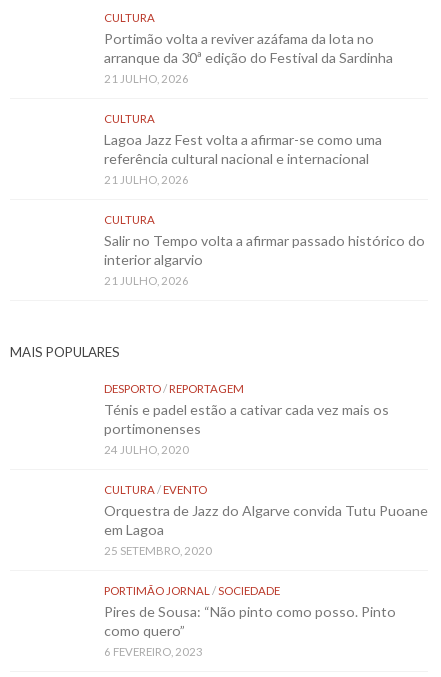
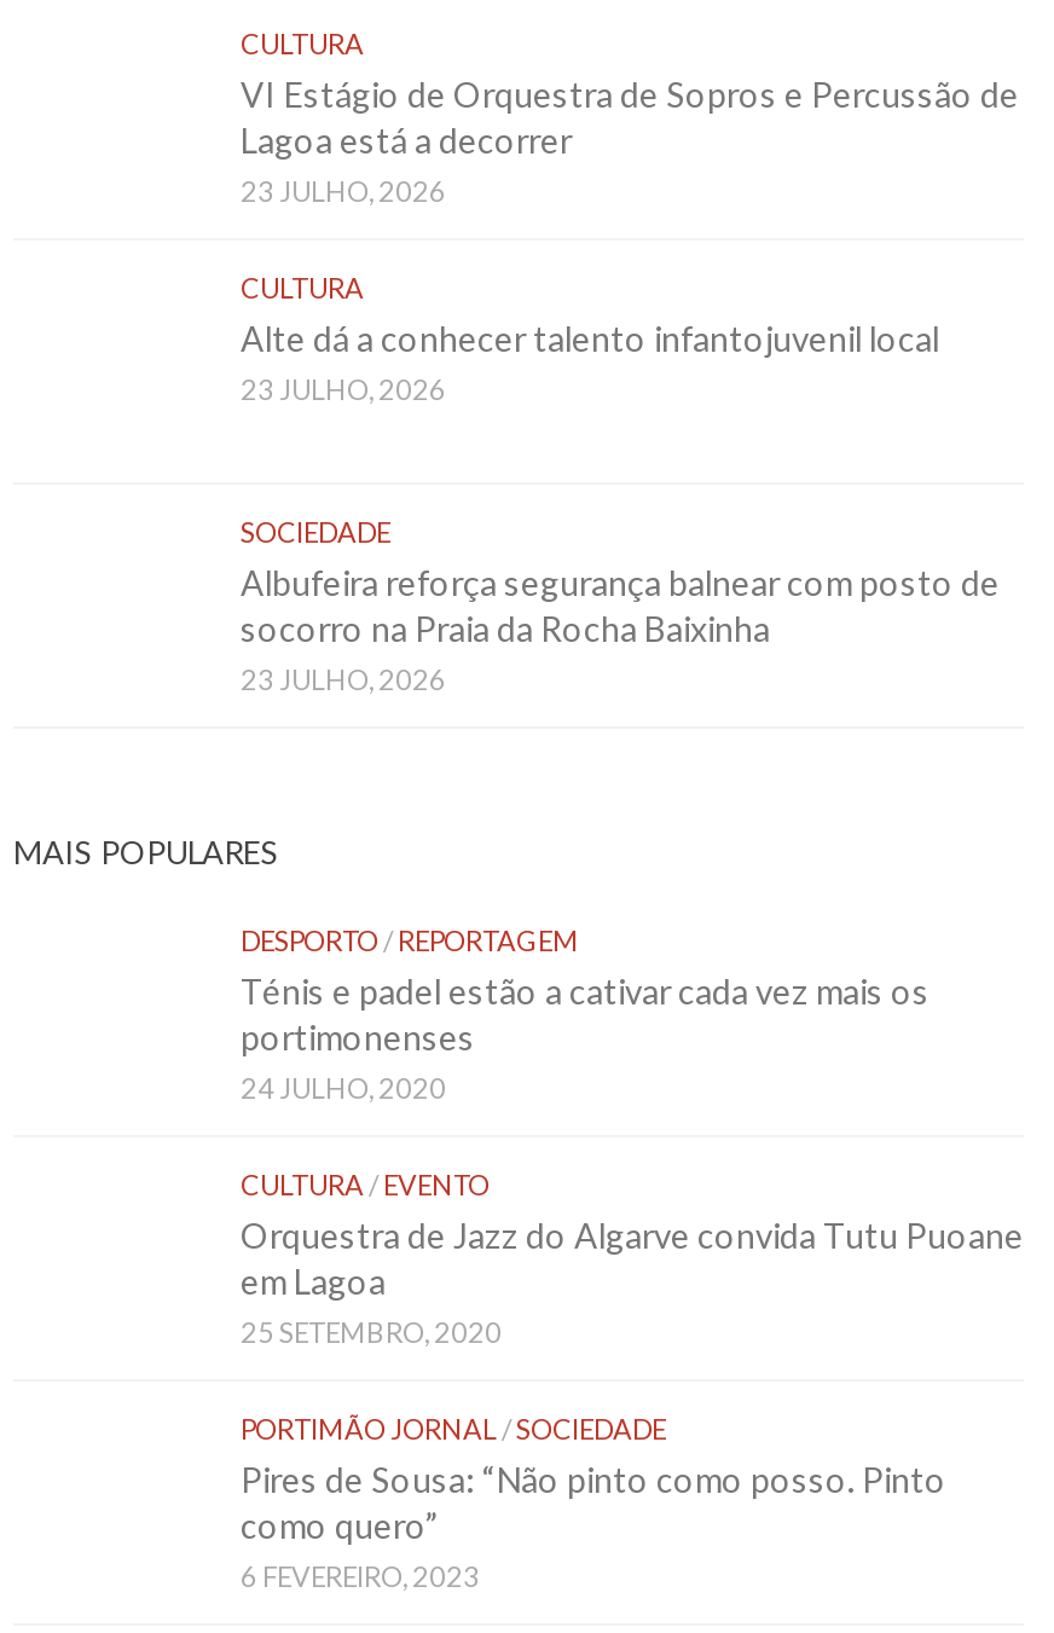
[104,30,393,85] Portimão volta a reviver azáfama da lota no | arranque da 30ª edição do Festival da Sardinha | 21 JULHO, 2026 -> [241,75,1019,208] VI Estágio de Orquestra de Sopros e Percussão de | Lagoa está a decorrer | 23 JULHO, 2026
[104,131,382,186] Lagoa Jazz Fest volta a afirmar-se como uma | referência cultural nacional e internacional | 21 JULHO, 2026 -> [241,319,939,406] Alte dá a conhecer talento infantojuvenil local | 23 JULHO, 2026
[104,213,425,287] CULTURA | Salir no Tempo volta a afirmar passado histórico do | interior algarvio | 21 JULHO, 2026 -> [241,517,1000,696] SOCIEDADE | Albufeira reforça segurança balnear com posto de | socorro na Praia da Rocha Baixinha | 23 JULHO, 2026

